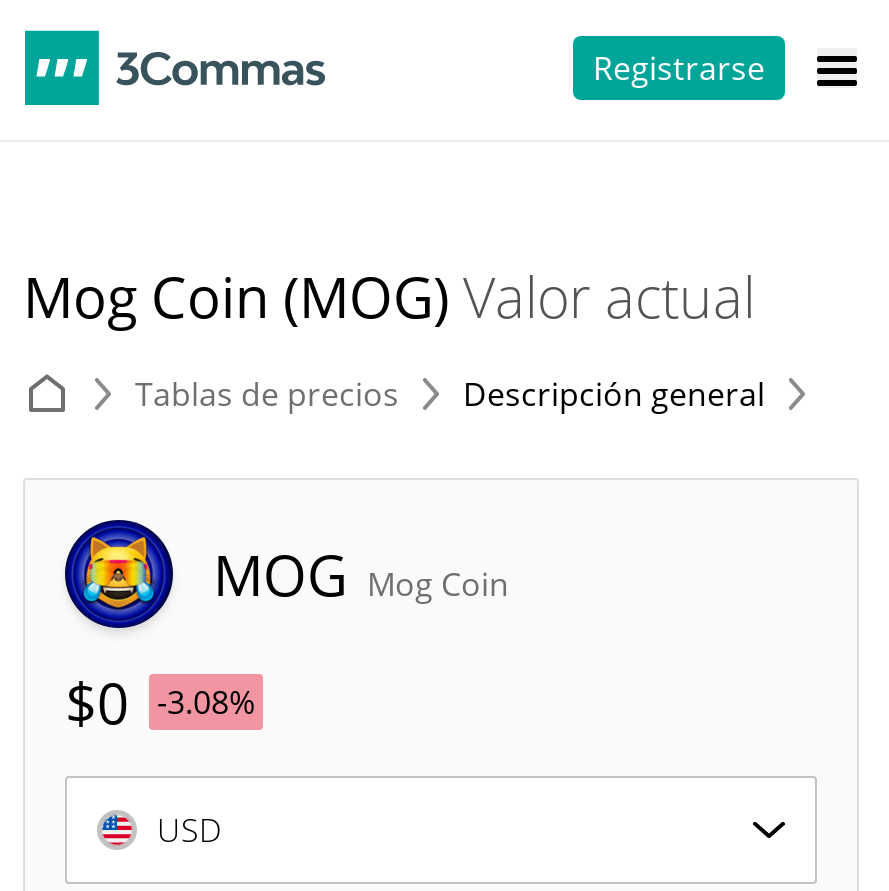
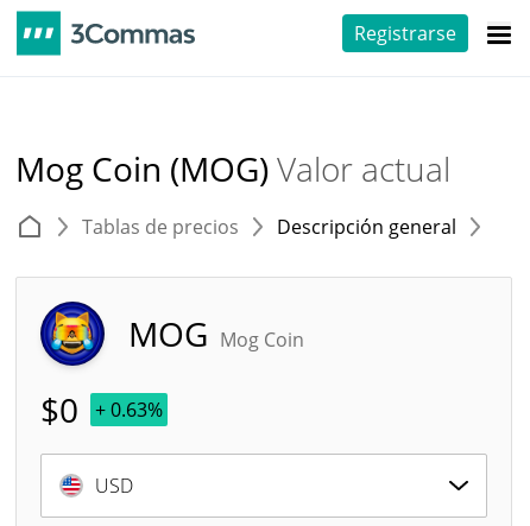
[65,664,255,740] $0 -3.08% -> [40,387,163,432] $0 + 0.63%

